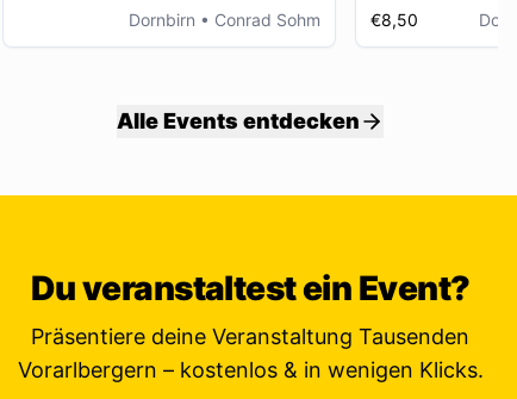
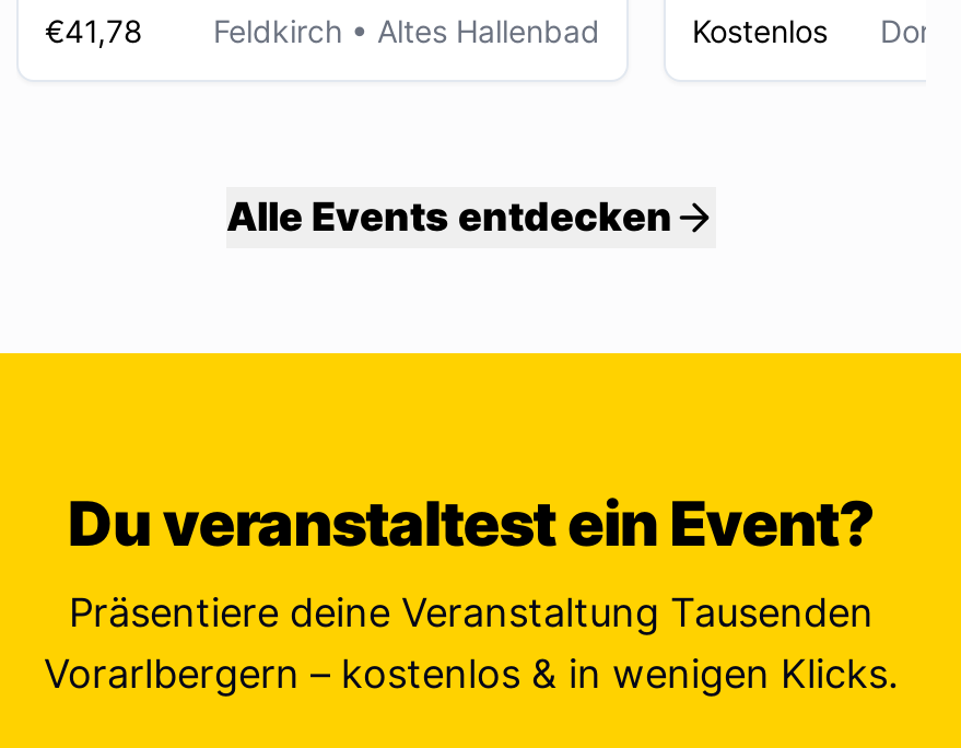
[129,10,320,30] Dornbirn • Conrad Sohm -> [45,12,600,49] €41,78 | Feldkirch • Altes Hallenbad
[370,10,418,30] €8,50 -> [692,12,828,49] Kostenlos

